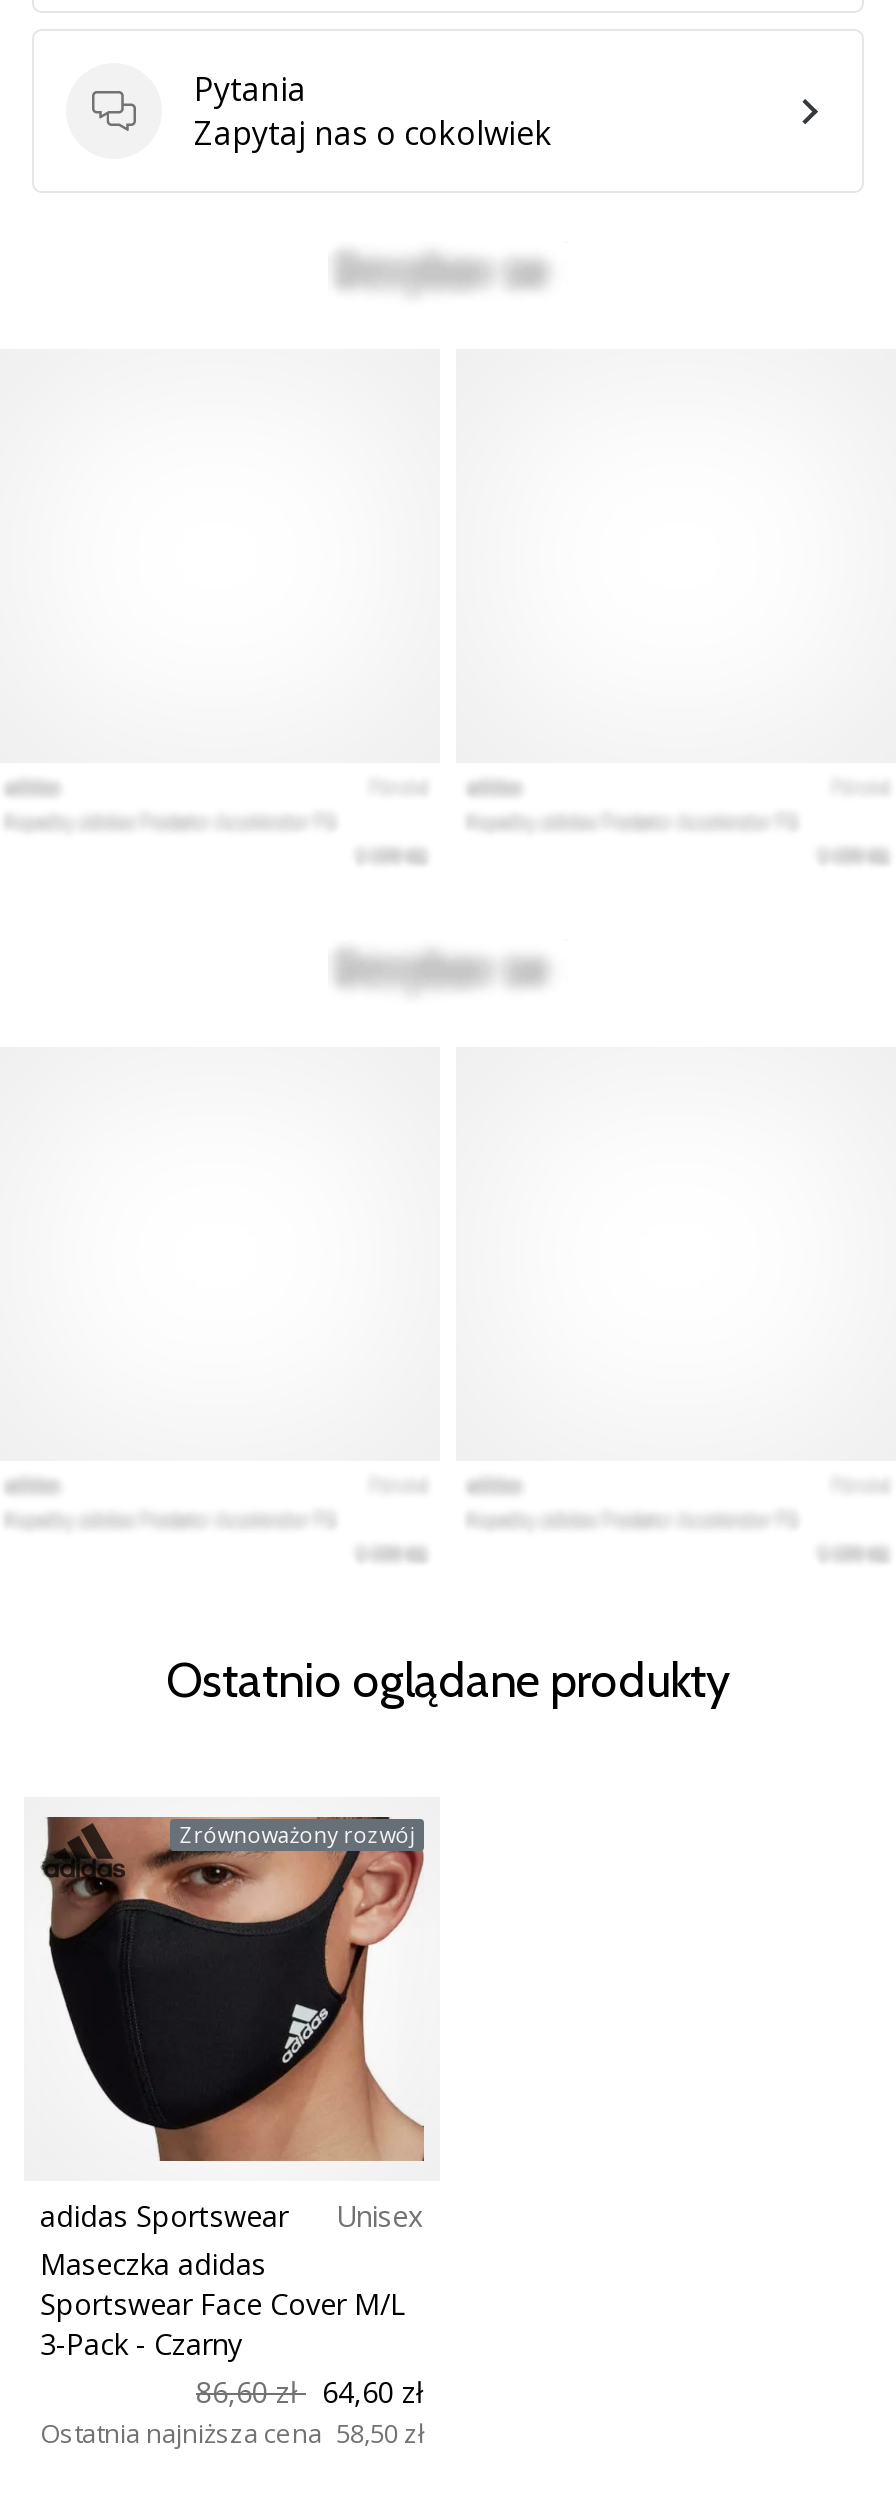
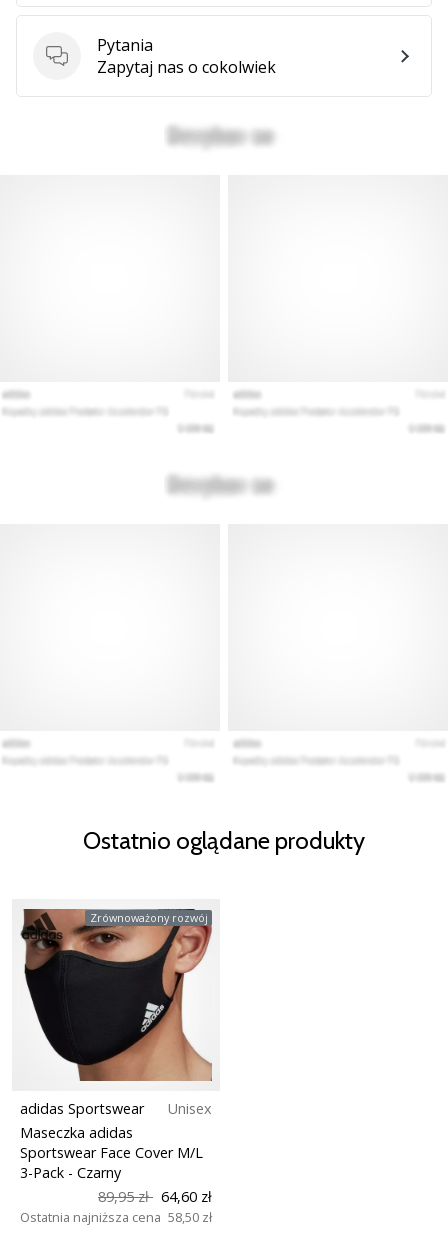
[196,2373,424,2411] 86,60 zł 64,60 zł -> [98,1187,212,1206] 89,95 zł 64,60 zł

